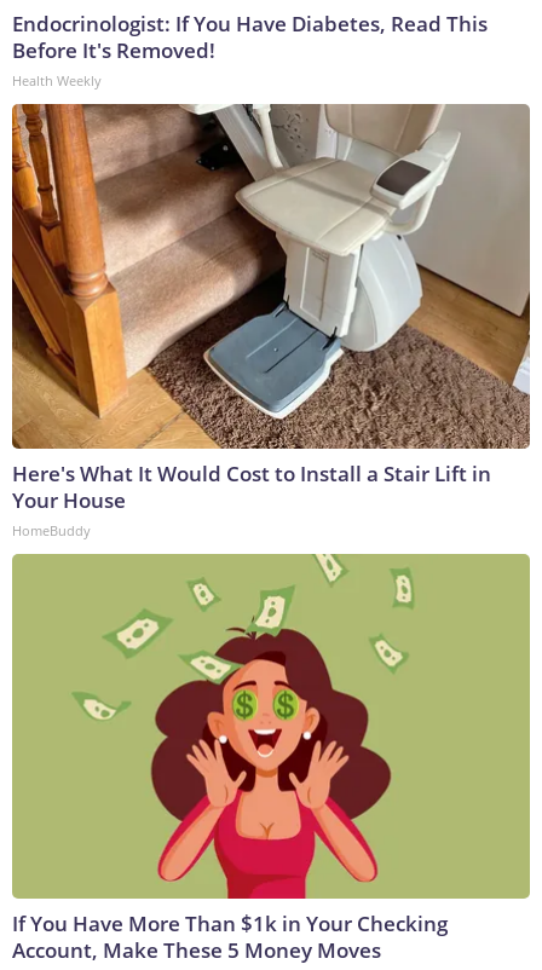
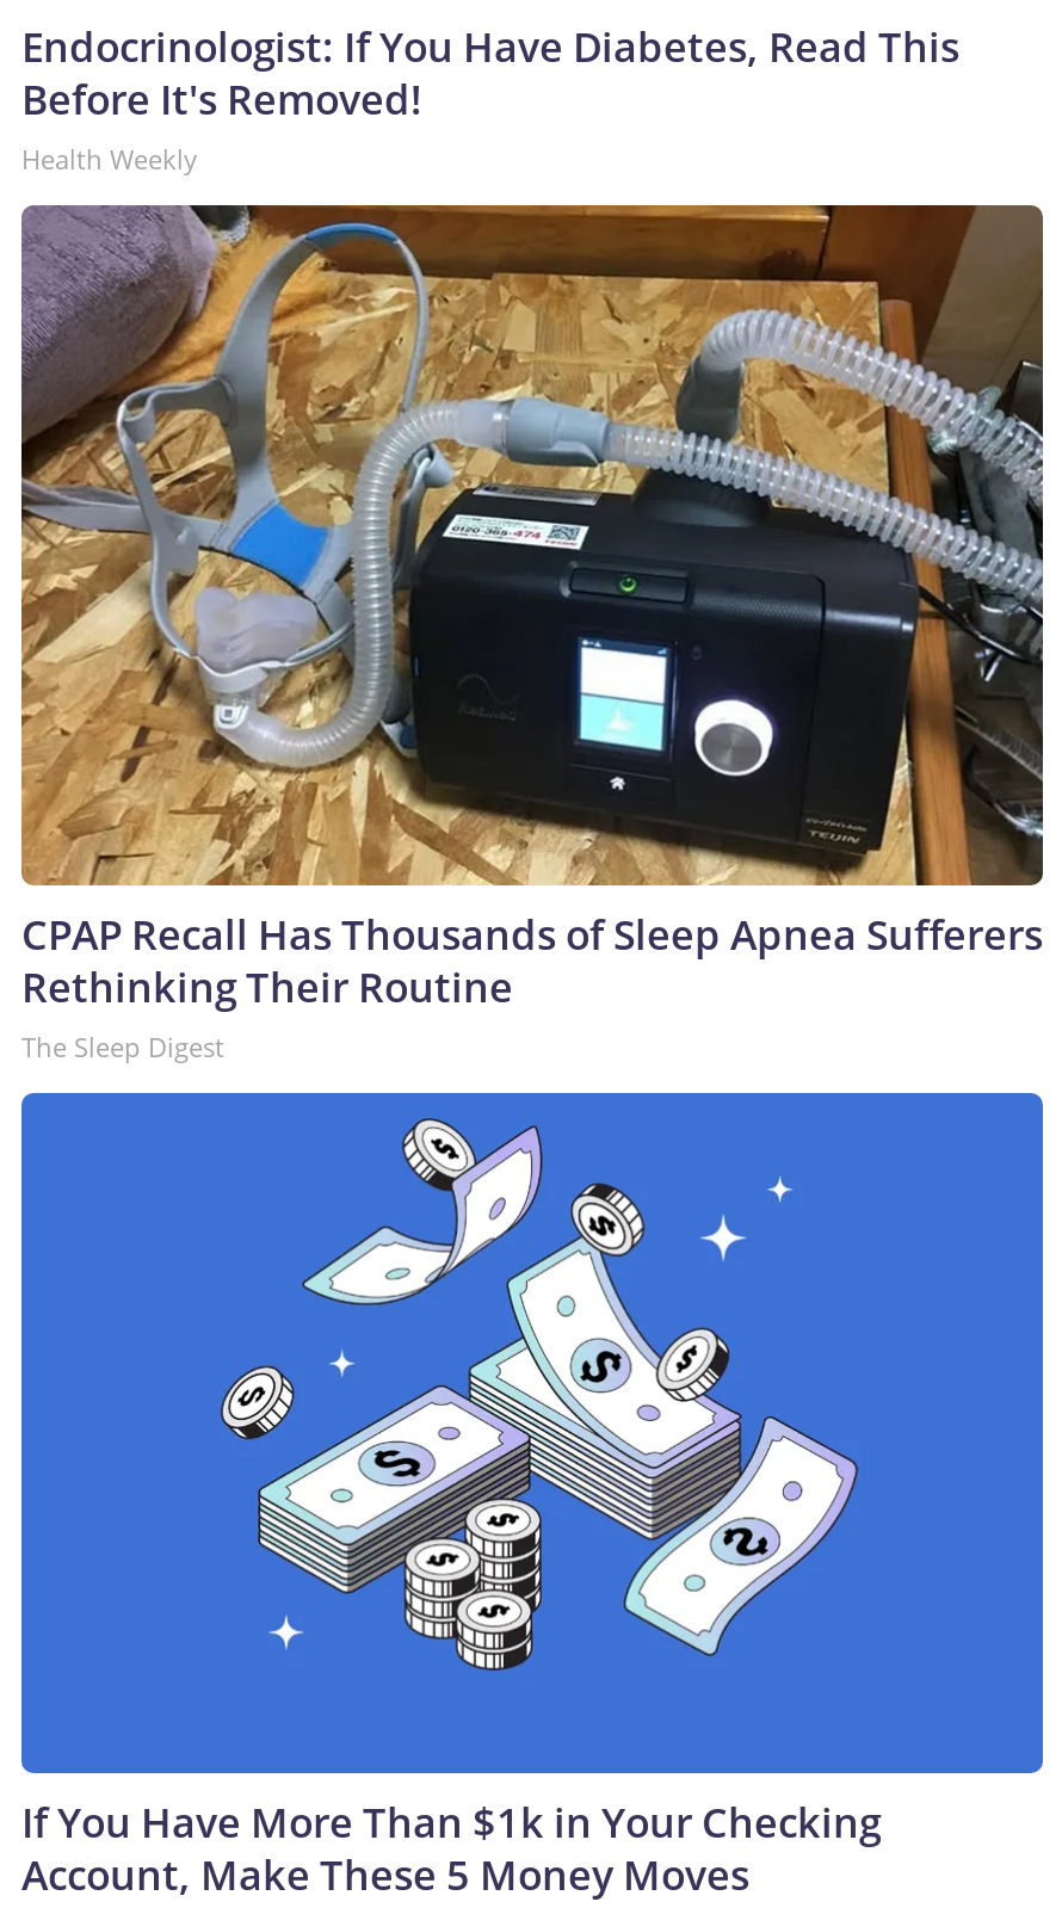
[11,103,531,540] [image] | Here's What It Would Cost to Install a Stair Lift in | Your House | HomeBuddy -> [19,203,1045,1065] [image] | CPAP Recall Has Thousands of Sleep Apnea Sufferers | Rethinking Their Routine | The Sleep Digest
[11,553,531,900] [image] -> [19,1091,1045,1776] [image]

